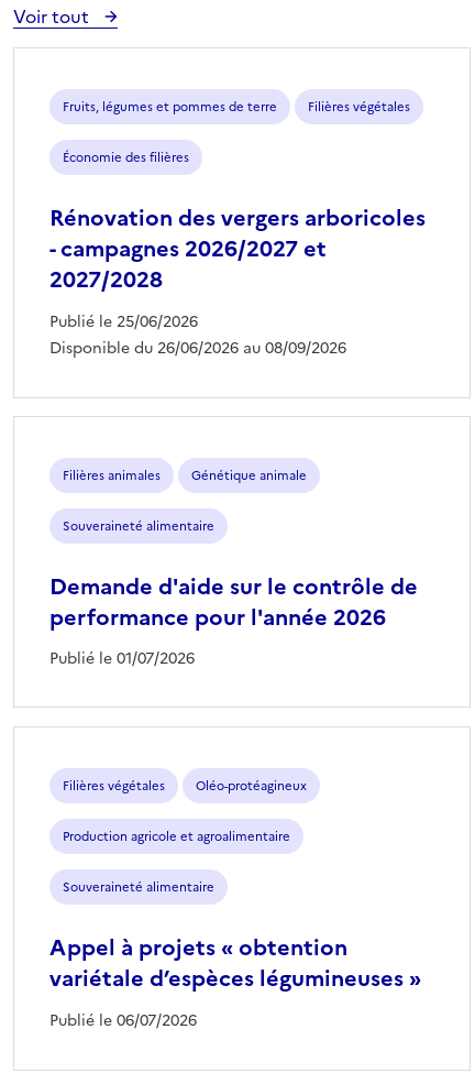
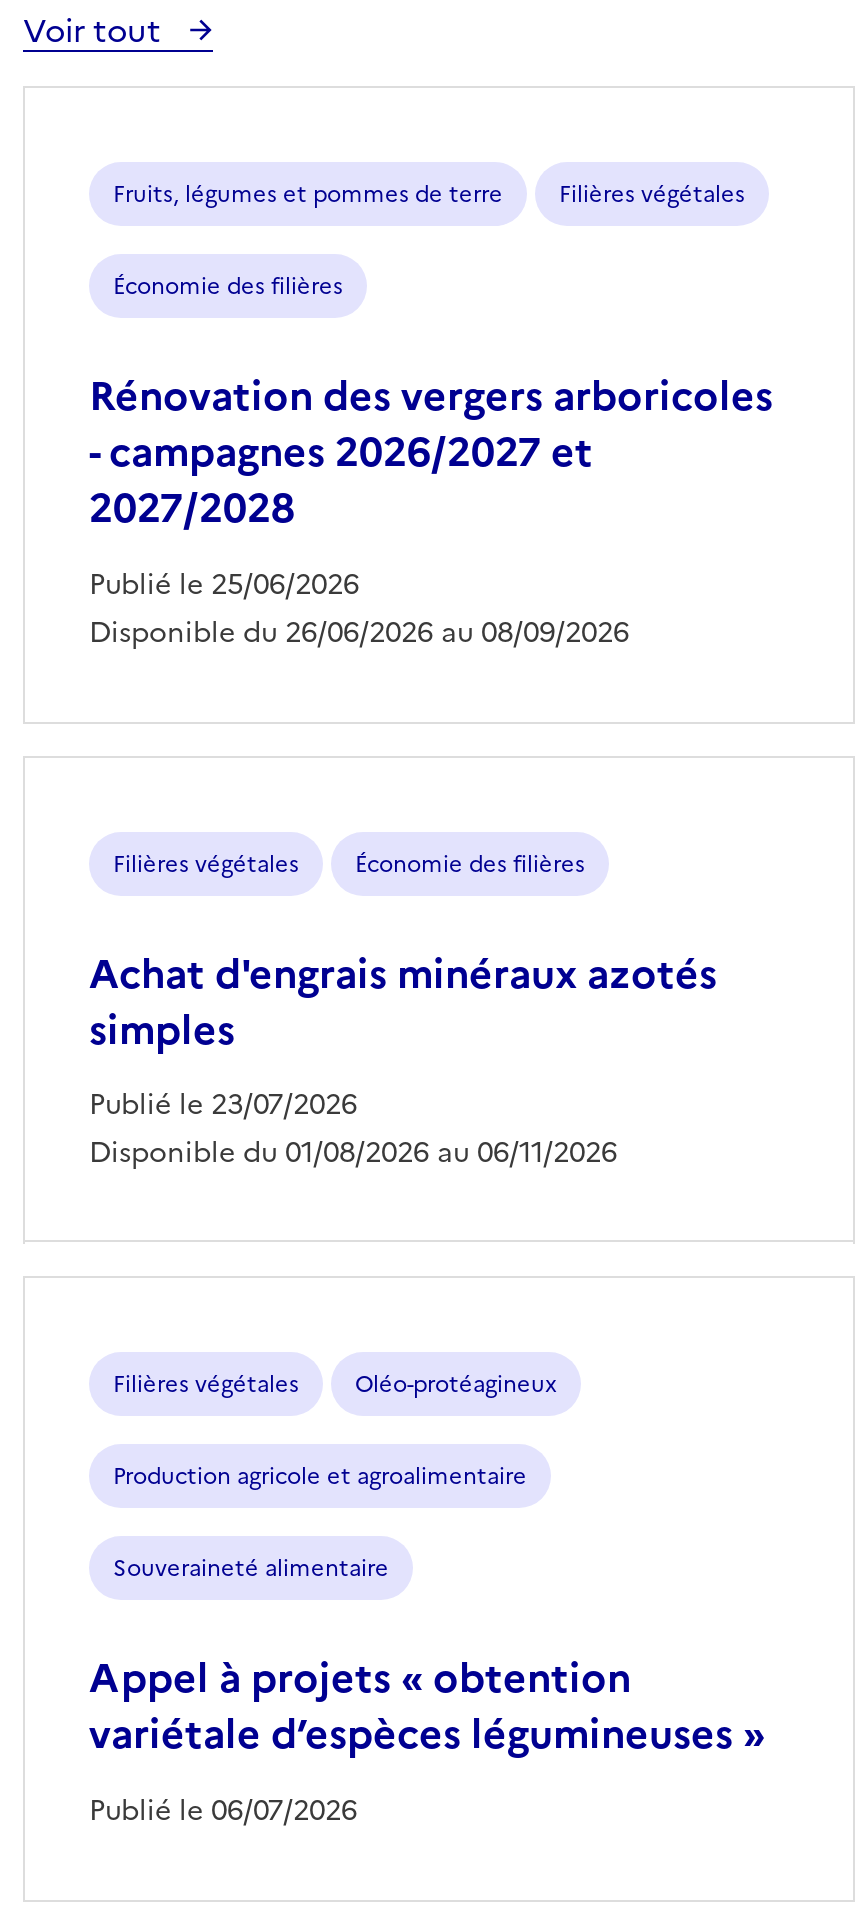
[49,466,418,671] Filières animales | Génétique animale | Souveraineté alimentaire | Demande d'aide sur le contrôle de | performance pour l'année 2026 | Publié le 01/07/2026 -> [89,847,717,1175] Filières végétales | Économie des filières | Achat d'engrais minéraux azotés | simples | Publié le 23/07/2026 | Disponible du 01/08/2026 au 06/11/2026

